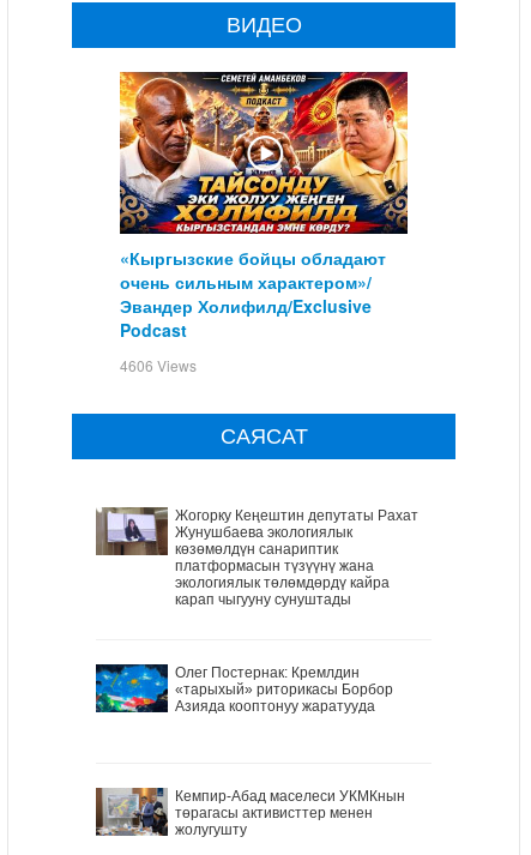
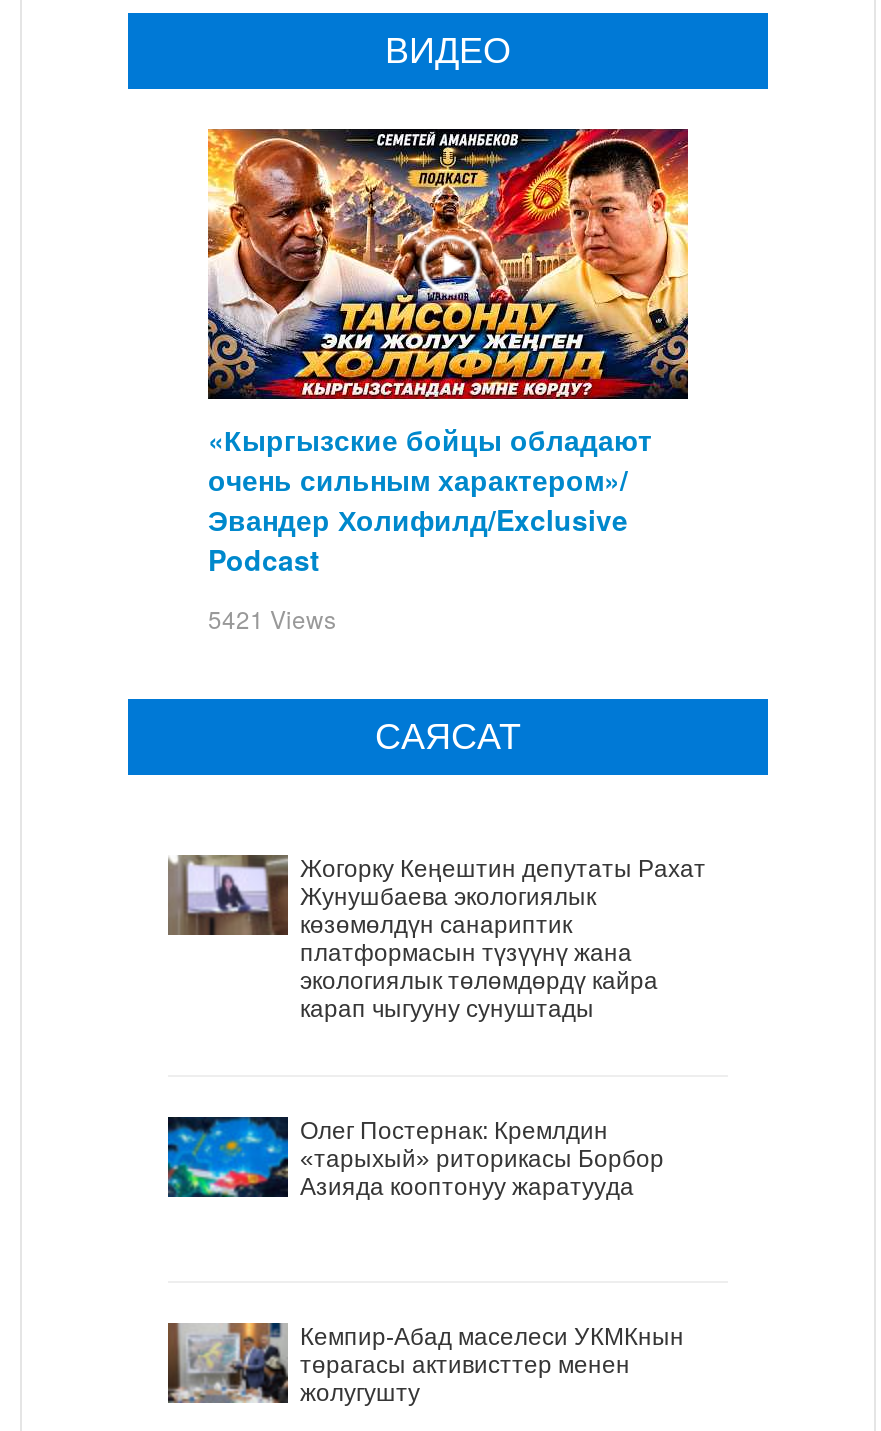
[120,355,197,375] 4606 Views -> [208,601,336,635] 5421 Views

